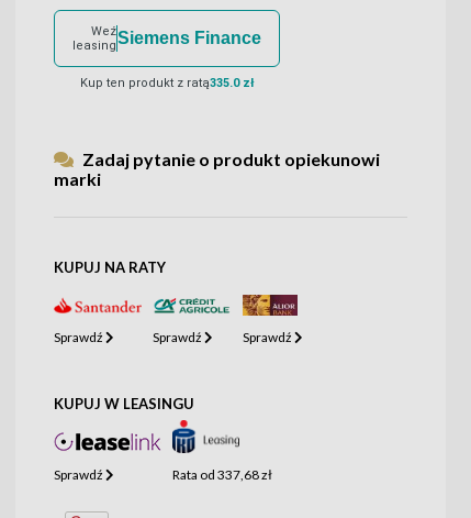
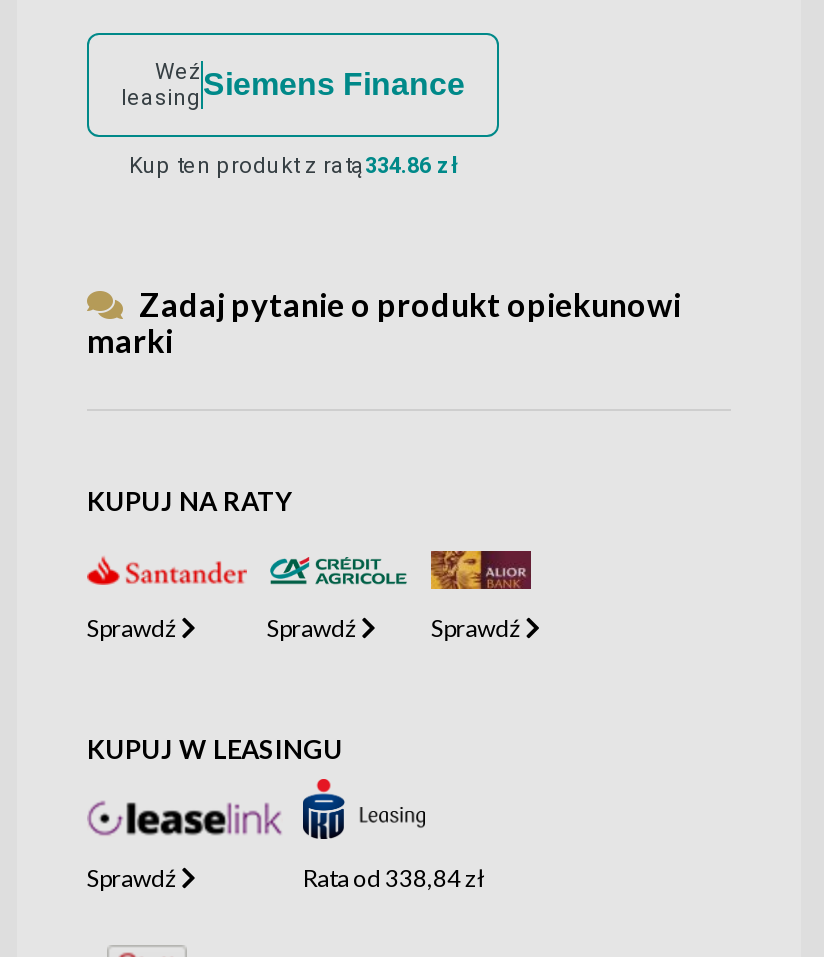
[80,76,254,90] Kup ten produkt z ratą 335.0 zł -> [129,153,457,179] Kup ten produkt z ratą 334.86 zł
[172,466,272,483] Rata od 337,68 zł -> [303,863,485,893] Rata od 338,84 zł

